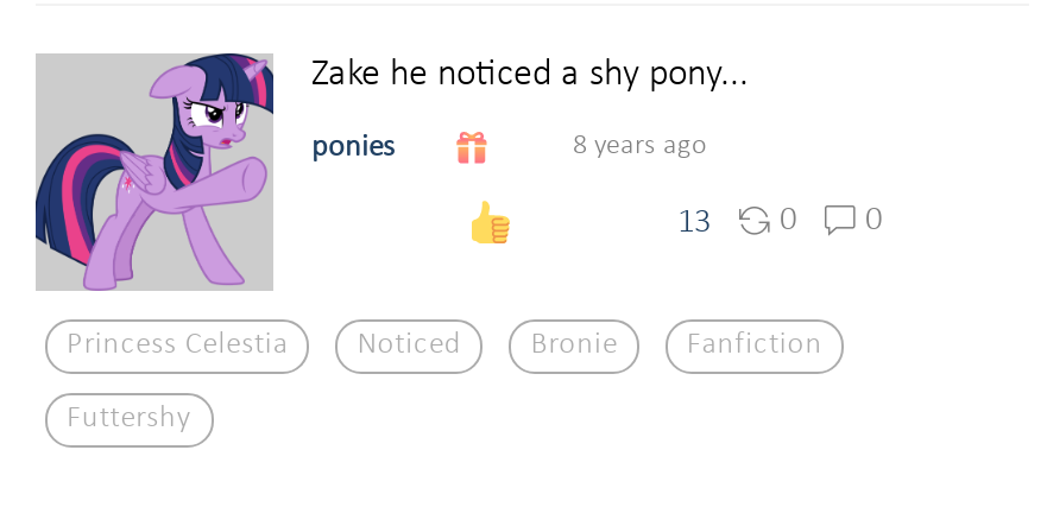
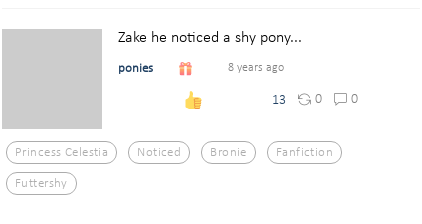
[33,51,276,291] [image] -> none

